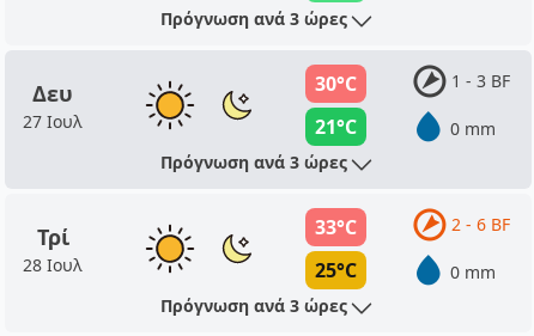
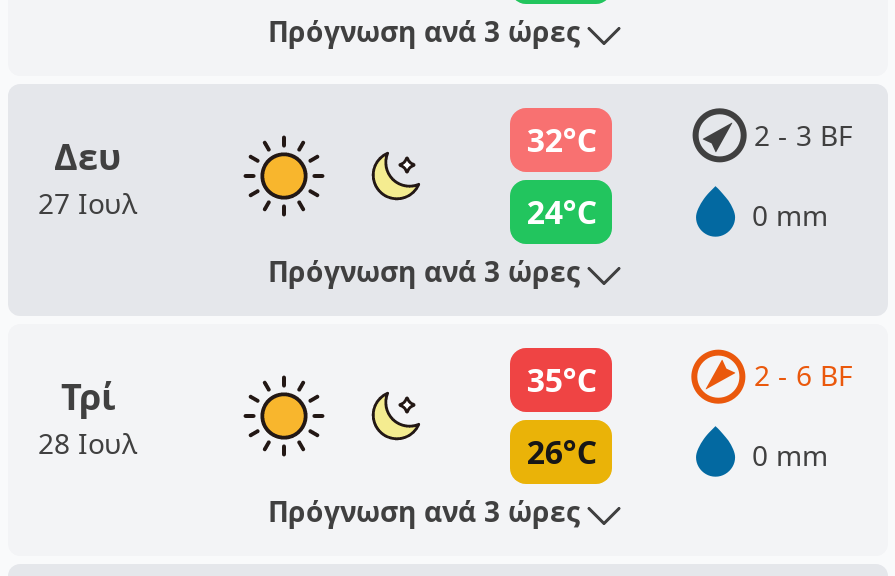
[315,71,357,97] 30°C -> [527,118,597,162] 32°C
[451,69,510,92] 1 - 3 BF -> [754,116,852,154] 2 - 3 BF
[315,114,357,140] 21°C -> [527,190,597,234] 24°C
[315,214,357,240] 33°C -> [527,358,597,402] 35°C
[315,257,357,283] 25°C -> [527,430,597,474] 26°C

